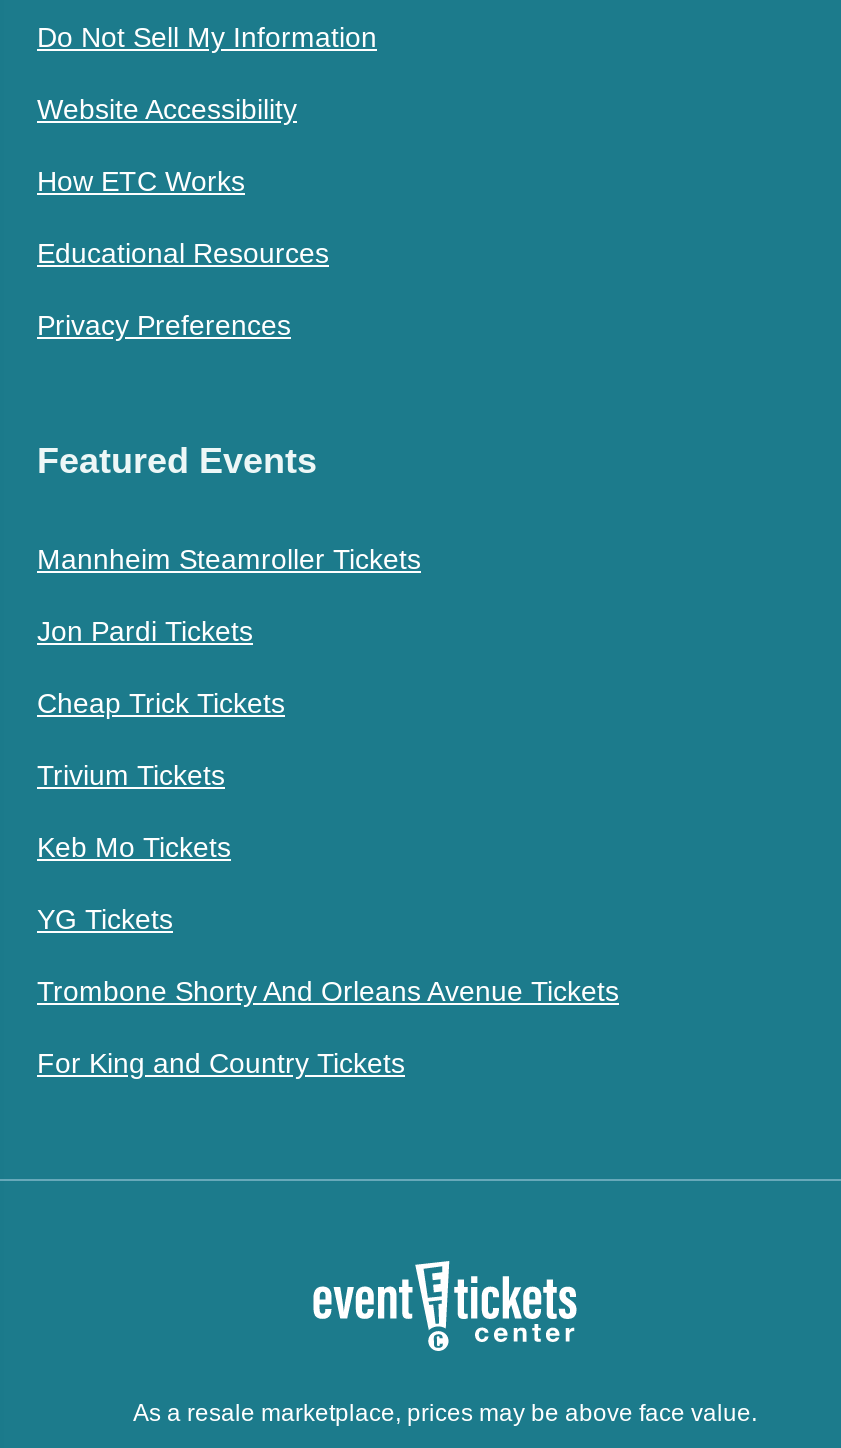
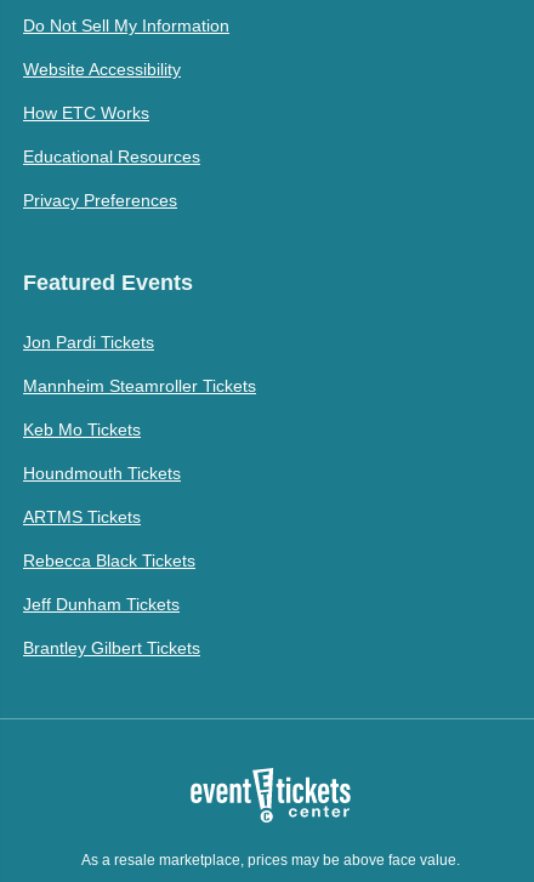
moved [37,542,421,574] -> [23,375,256,395]: Mannheim Steamroller Tickets
moved [37,614,253,646] -> [23,332,154,351]: Jon Pardi Tickets
[37,686,285,790] Cheap Trick Tickets | Trivium Tickets -> none
moved [37,830,231,862] -> [23,419,141,439]: Keb Mo Tickets
[37,902,619,1078] YG Tickets | Trombone Shorty And Orleans Avenue Tickets | For King and Country Tickets -> [23,463,200,657] Houndmouth Tickets | ARTMS Tickets | Rebecca Black Tickets | Jeff Dunham Tickets | Brantley Gilbert Tickets

